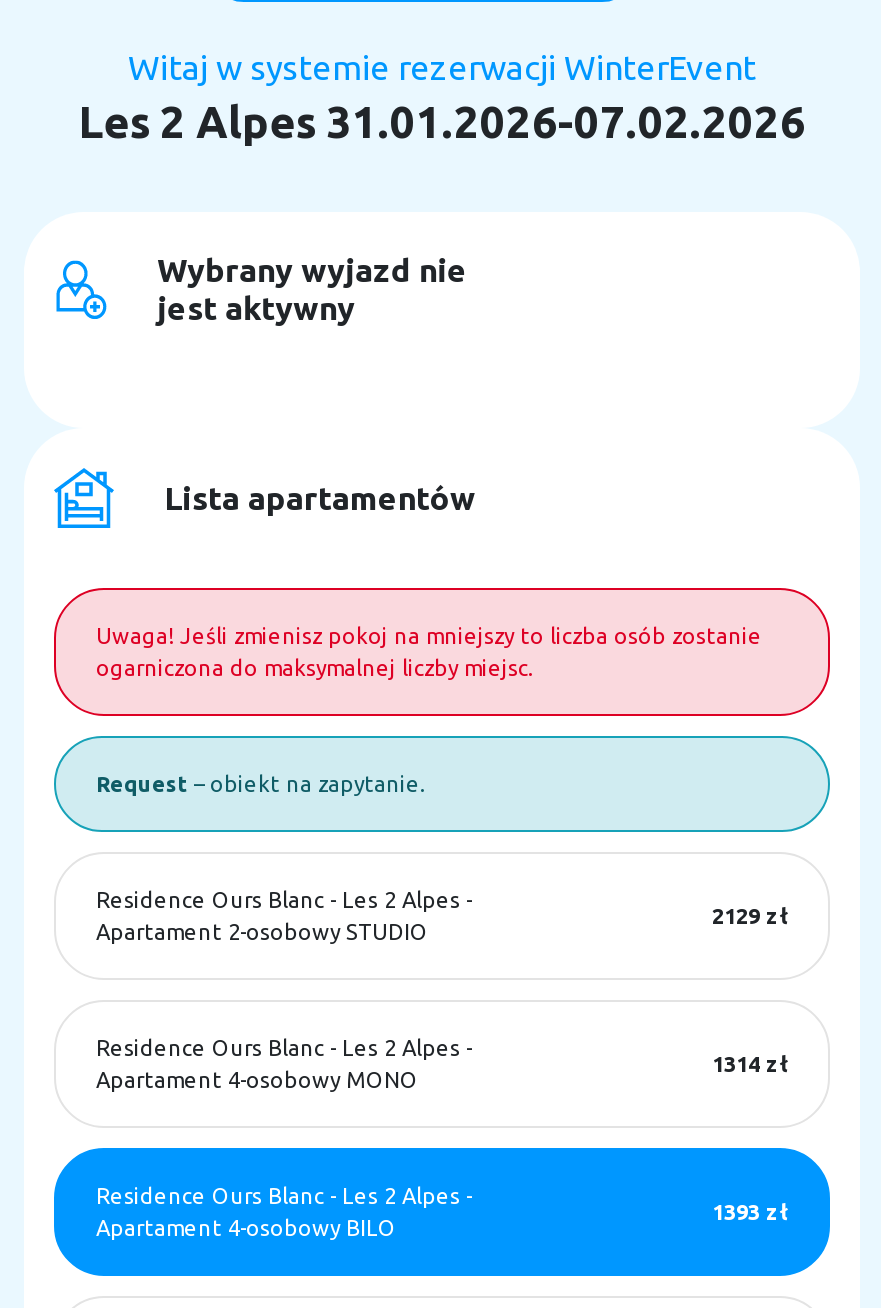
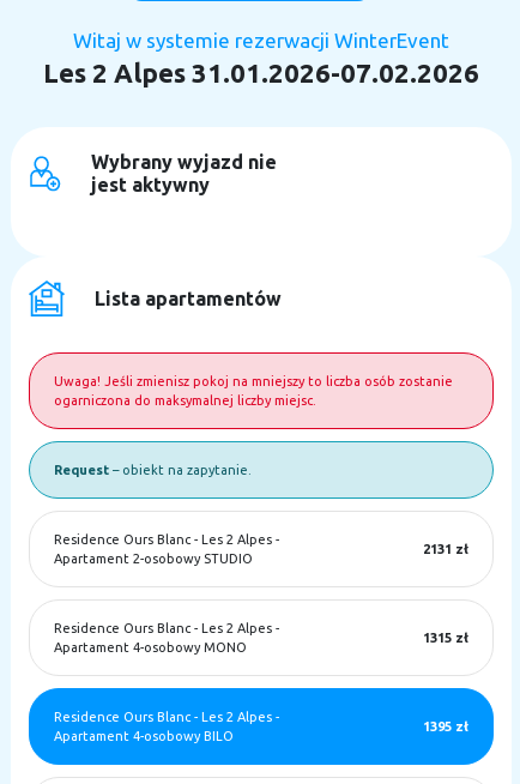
[712,904,788,928] 2129 zł -> [423,542,468,556] 2131 zł
[712,1052,788,1076] 1314 zł -> [423,631,468,645] 1315 zł
[712,1200,788,1224] 1393 zł -> [423,719,468,734] 1395 zł

